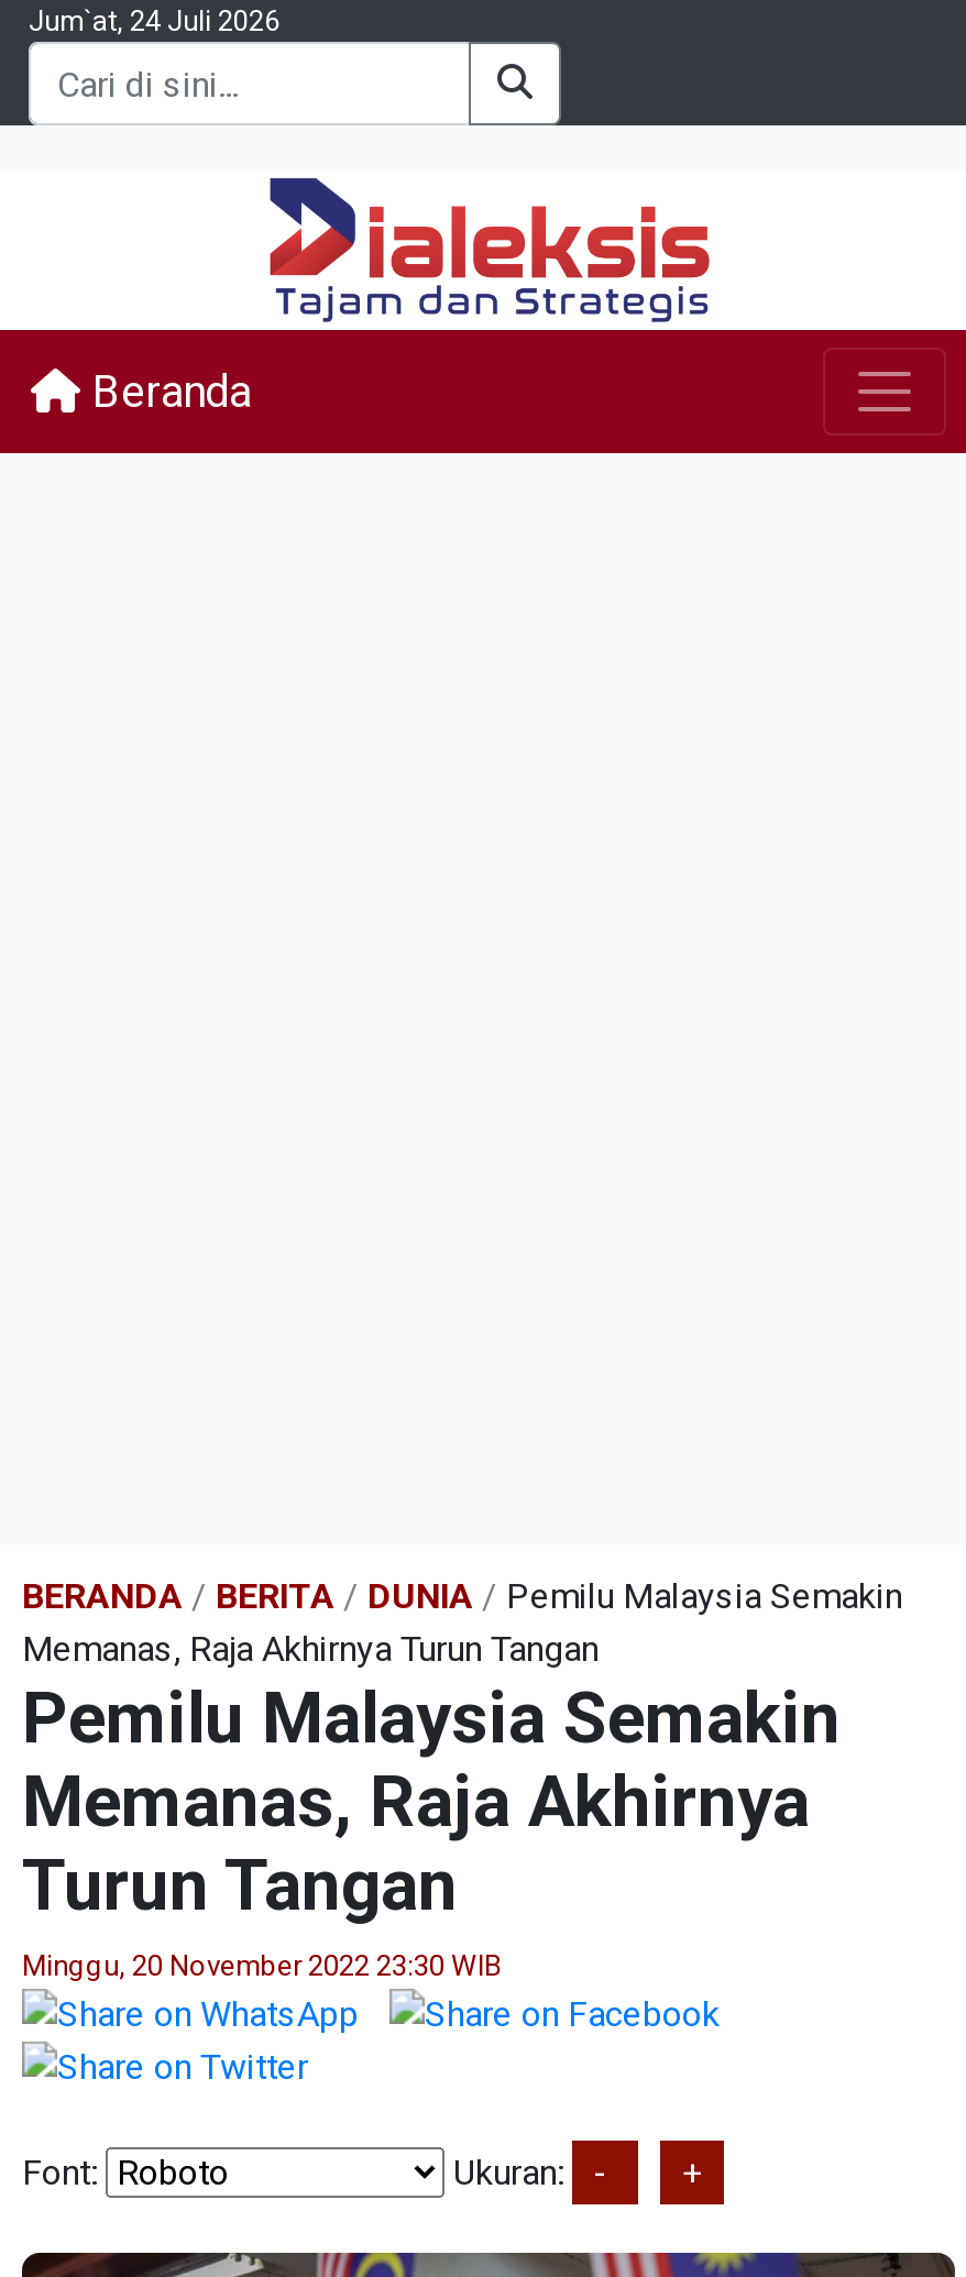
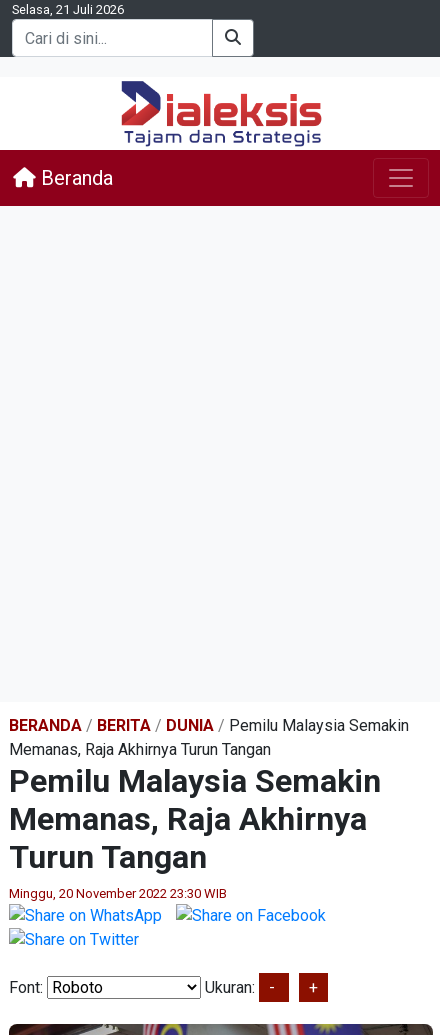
[29,4,279,37] Jum`at, 24 Juli 2026 -> [12,2,124,17] Selasa, 21 Juli 2026

